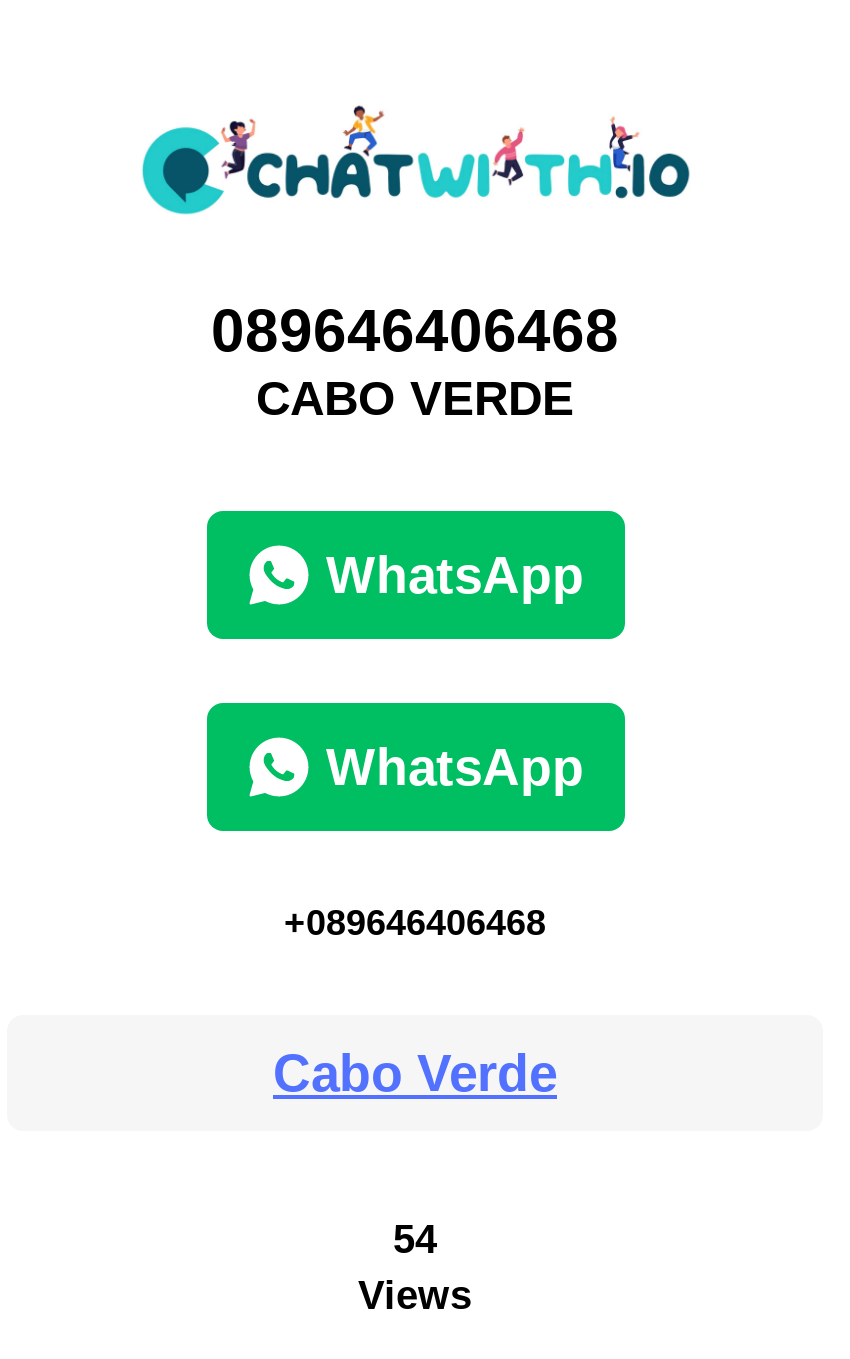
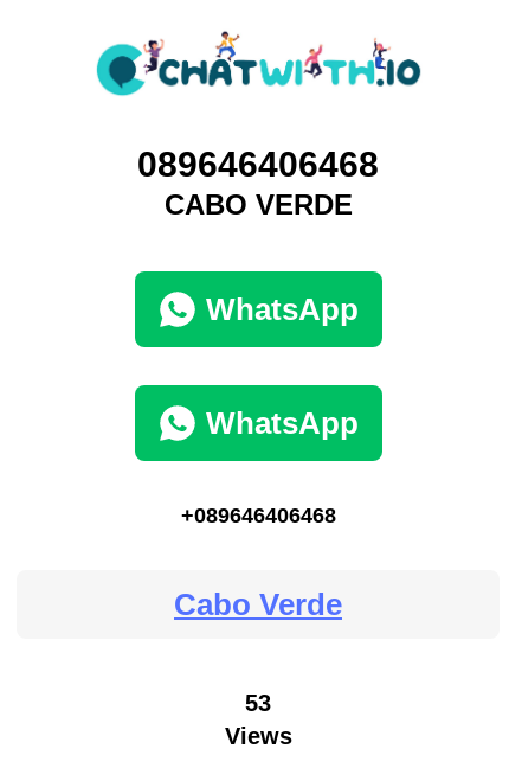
[393,1217,437,1261] 54 -> [245,690,271,716] 53

